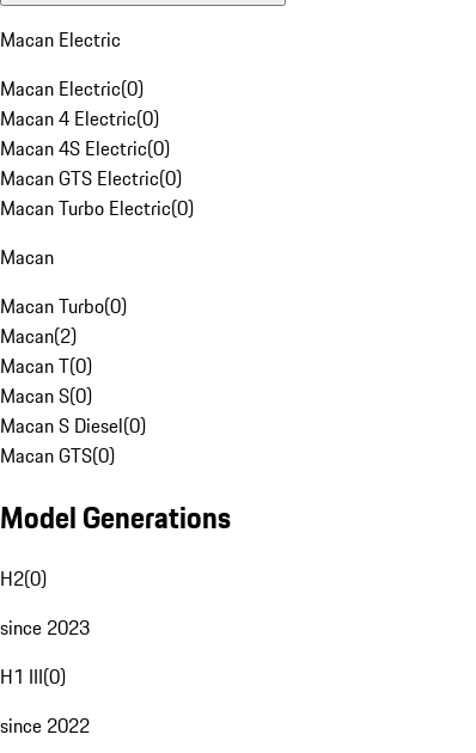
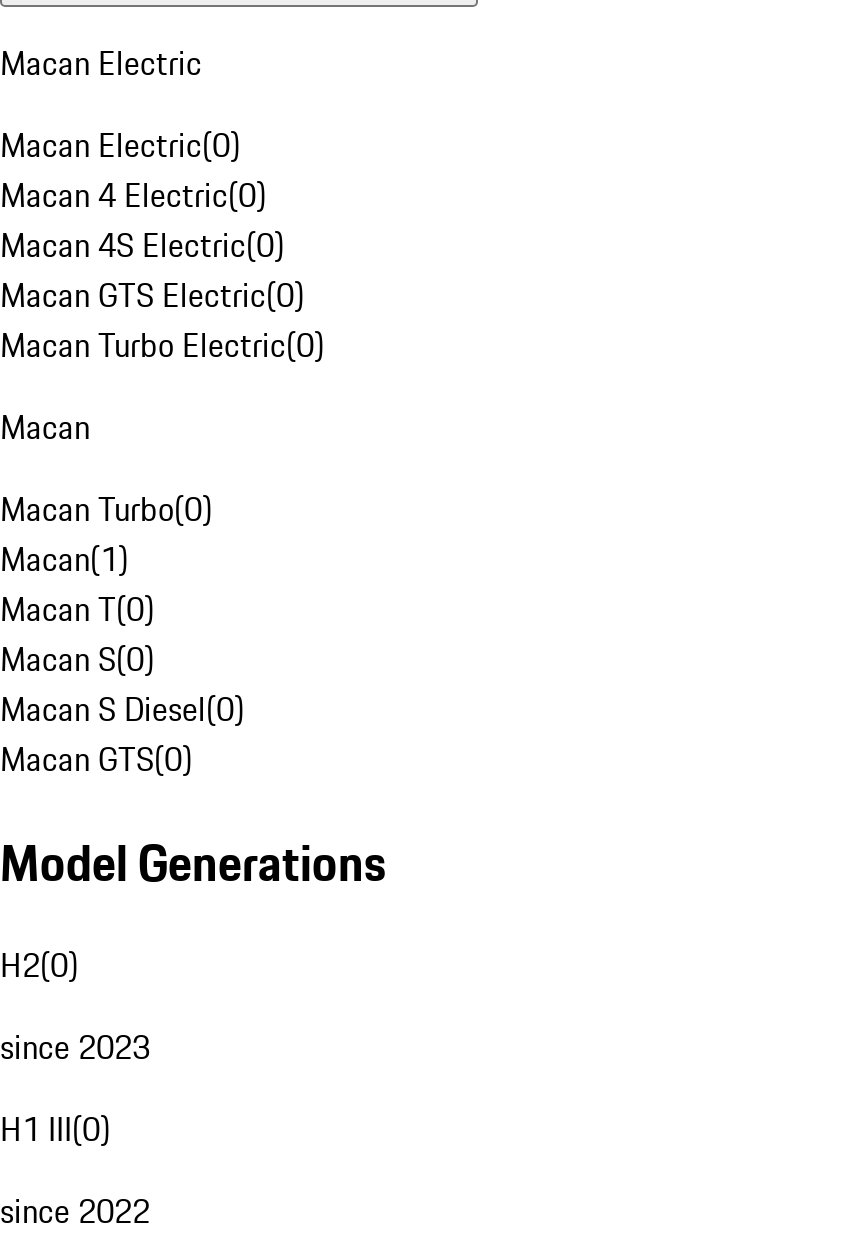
[0,322,77,350] Macan(2) -> [0,535,128,583] Macan(1)

